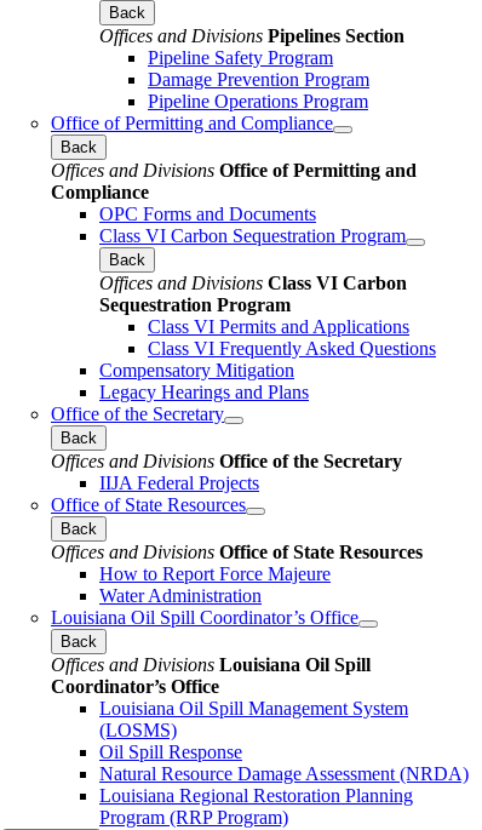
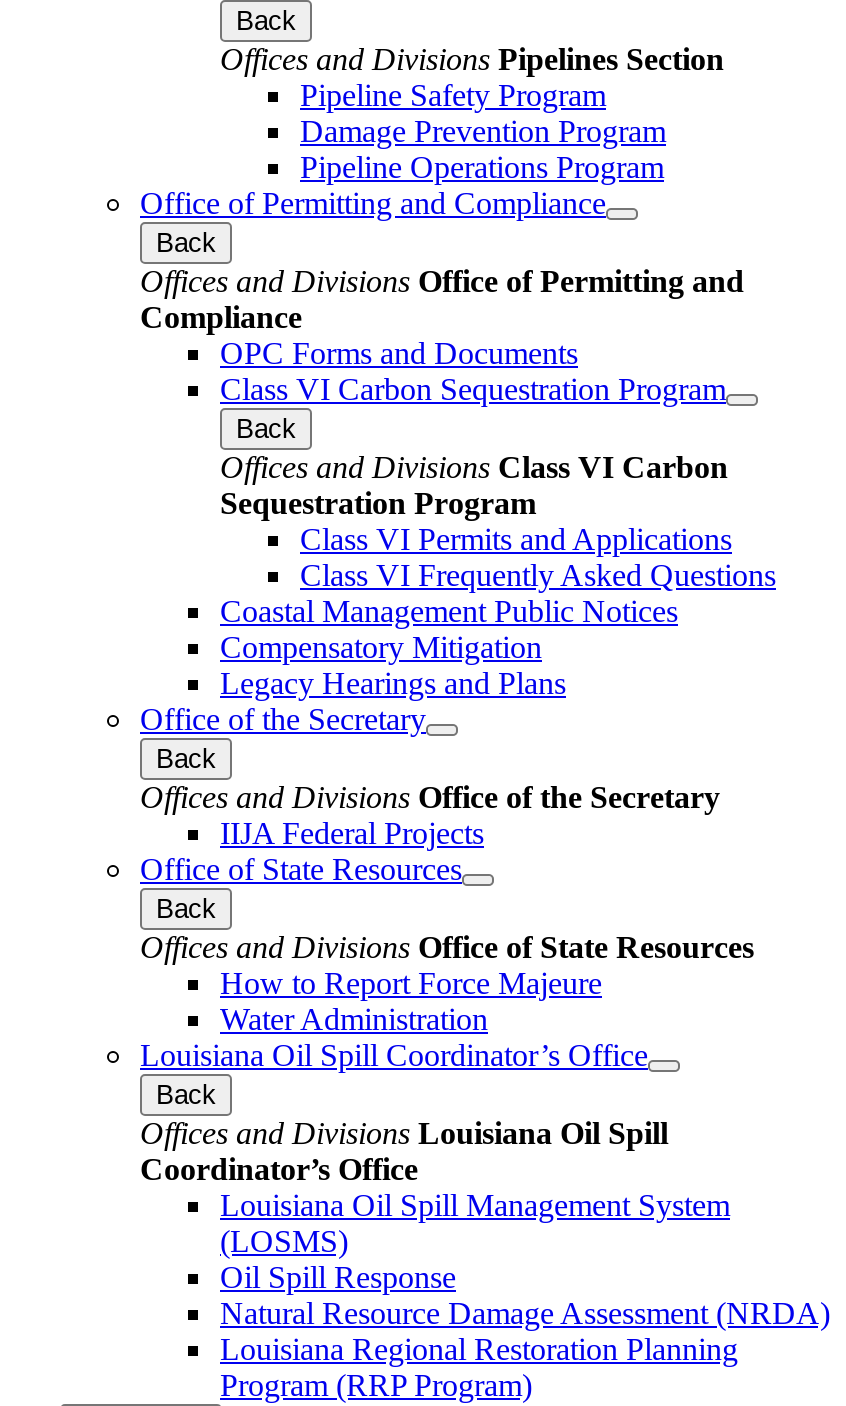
none -> [220,593,678,627] Coastal Management Public Notices

